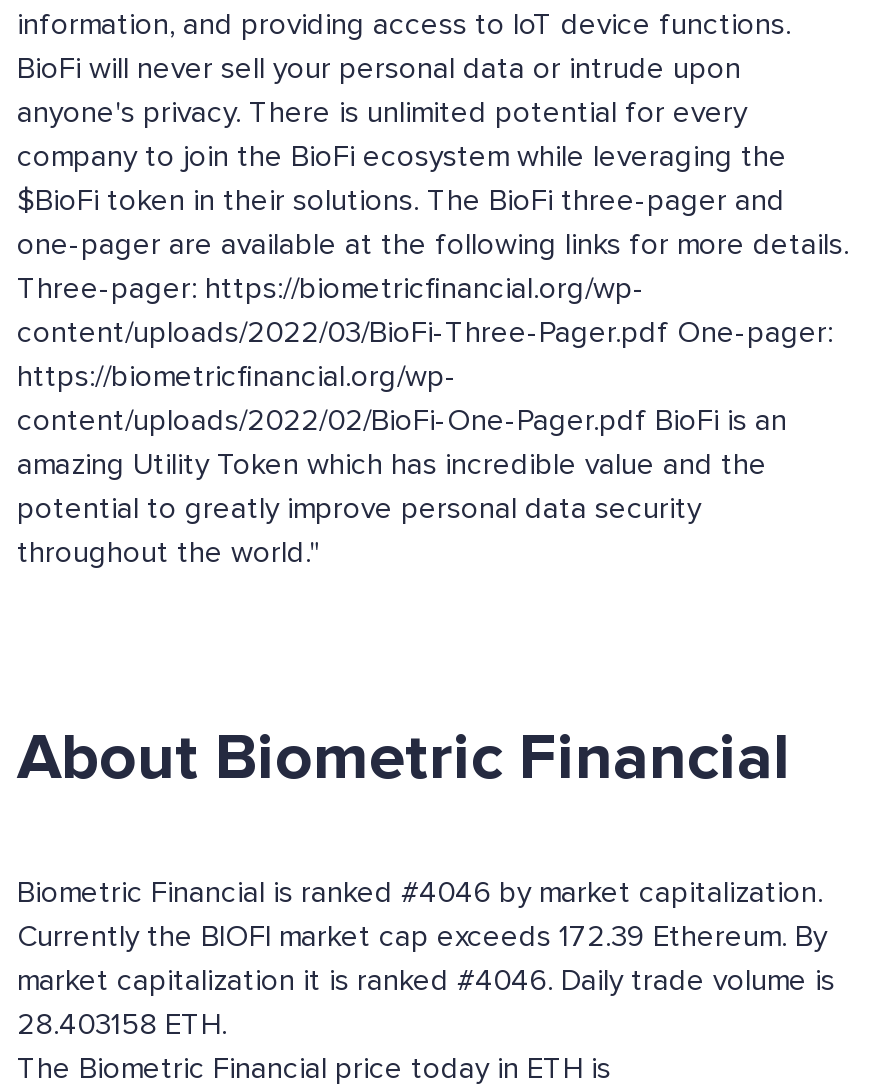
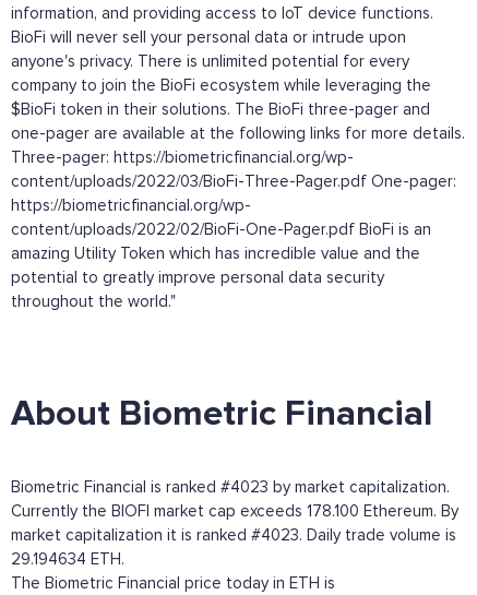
[17,874,823,910] Biometric Financial is ranked #4046 by market capitalization. -> [11,477,450,497] Biometric Financial is ranked #4023 by market capitalization.
[17,918,827,954] Currently the BIOFI market cap exceeds 172.39 Ethereum. By -> [11,501,458,521] Currently the BIOFI market cap exceeds 178.100 Ethereum. By
[17,962,835,998] market capitalization it is ranked #4046. Daily trade volume is -> [11,525,456,545] market capitalization it is ranked #4023. Daily trade volume is
[17,1006,227,1042] 28.403158 ETH. -> [11,549,124,569] 29.194634 ETH.

